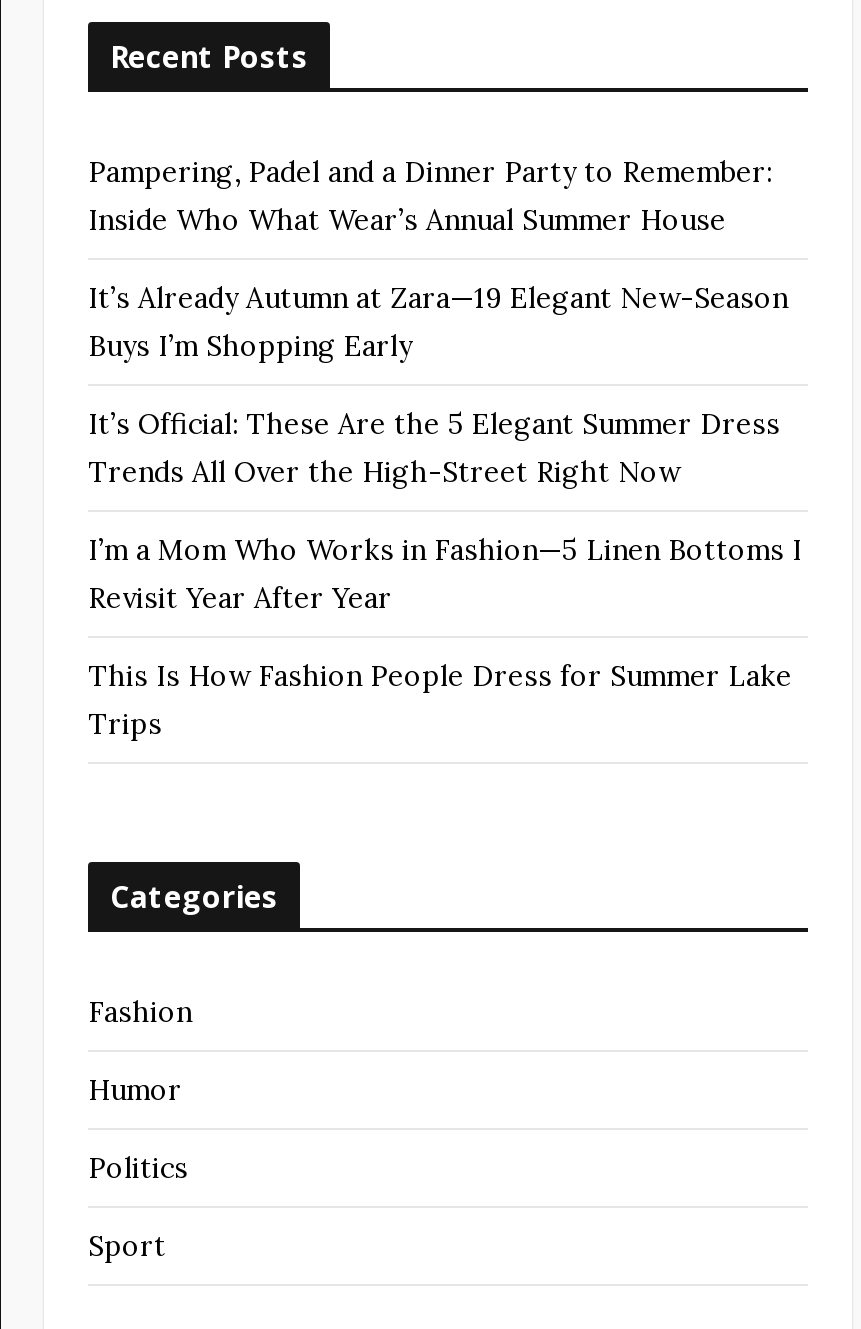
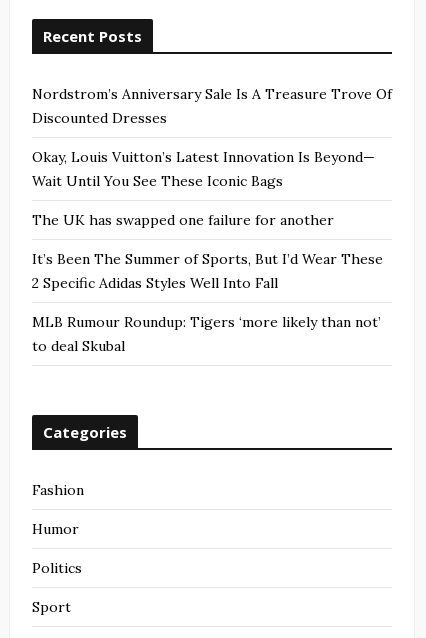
[88,153,772,237] Pampering, Padel and a Dinner Party to Remember: | Inside Who What Wear’s Annual Summer House -> [32,85,392,127] Nordstrom’s Anniversary Sale Is A Treasure Trove Of | Discounted Dresses
[88,279,788,363] It’s Already Autumn at Zara—19 Elegant New-Season | Buys I’m Shopping Early -> [32,148,375,190] Okay, Louis Vuitton’s Latest Innovation Is Beyond— | Wait Until You See These Iconic Bags
[88,405,780,489] It’s Official: These Are the 5 Elegant Summer Dress | Trends All Over the High-Street Right Now -> [32,211,334,229] The UK has swapped one failure for another
[88,531,802,615] I’m a Mom Who Works in Fashion—5 Linen Bottoms I | Revisit Year After Year -> [32,250,383,292] It’s Been The Summer of Sports, But I’d Wear These | 2 Specific Adidas Styles Well Into Fall
[88,657,792,741] This Is How Fashion People Dress for Summer Lake | Trips -> [32,313,381,355] MLB Rumour Roundup: Tigers ‘more likely than not’ | to deal Skubal

